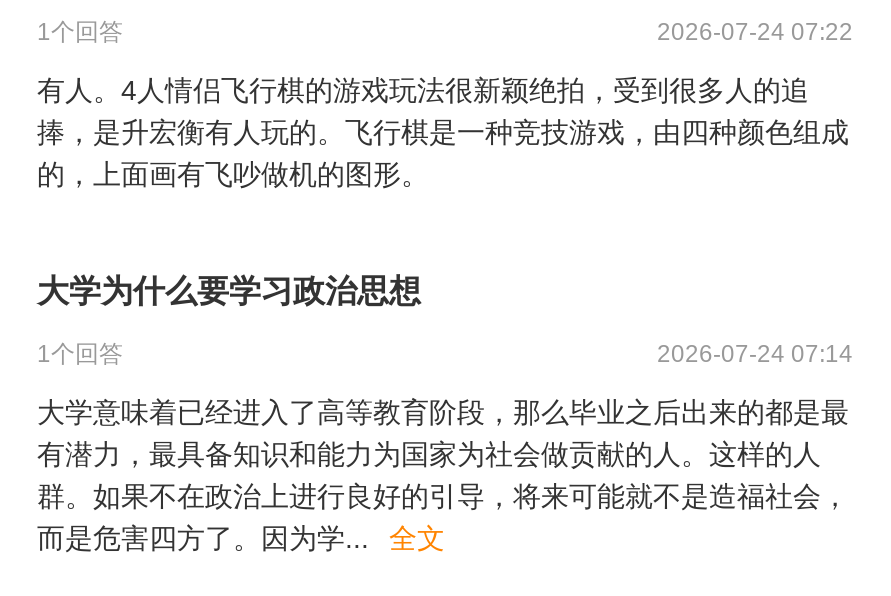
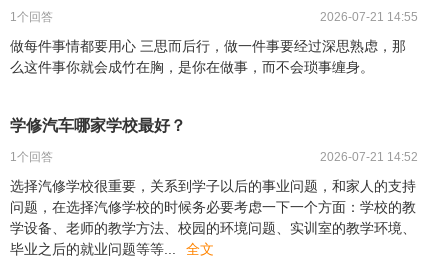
[657,18,853,46] 2026-07-24 07:22 -> [320,10,418,24] 2026-07-21 14:55
[37,74,849,190] 有人。4人情侣飞行棋的游戏玩法很新颖绝拍，受到很多人的追 | 捧，是升宏衡有人玩的。飞行棋是一种竞技游戏，由四种颜色组成 | 的，上面画有飞吵做机的图形。 -> [10,38,406,75] 做每件事情都要用心 三思而后行，做一件事要经过深思熟虑，那 | 么这件事你就会成竹在胸，是你在做事，而不会琐事缠身。
[37,274,421,308] 大学为什么要学习政治思想 -> [10,117,186,134] 学修汽车哪家学校最好？
[657,340,853,368] 2026-07-24 07:14 -> [320,150,418,164] 2026-07-21 14:52
[37,396,849,554] 大学意味着已经进入了高等教育阶段，那么毕业之后出来的都是最 | 有潜力，最具备知识和能力为国家为社会做贡献的人。这样的人 | 群。如果不在政治上进行良好的引导，将来可能就不是造福社会， | 而是危害四方了。因为学... -> [10,178,416,257] 选择汽修学校很重要，关系到学子以后的事业问题，和家人的支持 | 问题，在选择汽修学校的时候务必要考虑一下一个方面：学校的教 | 学设备、老师的教学方法、校园的环境问题、实训室的教学环境、 | 毕业之后的就业问题等等...

